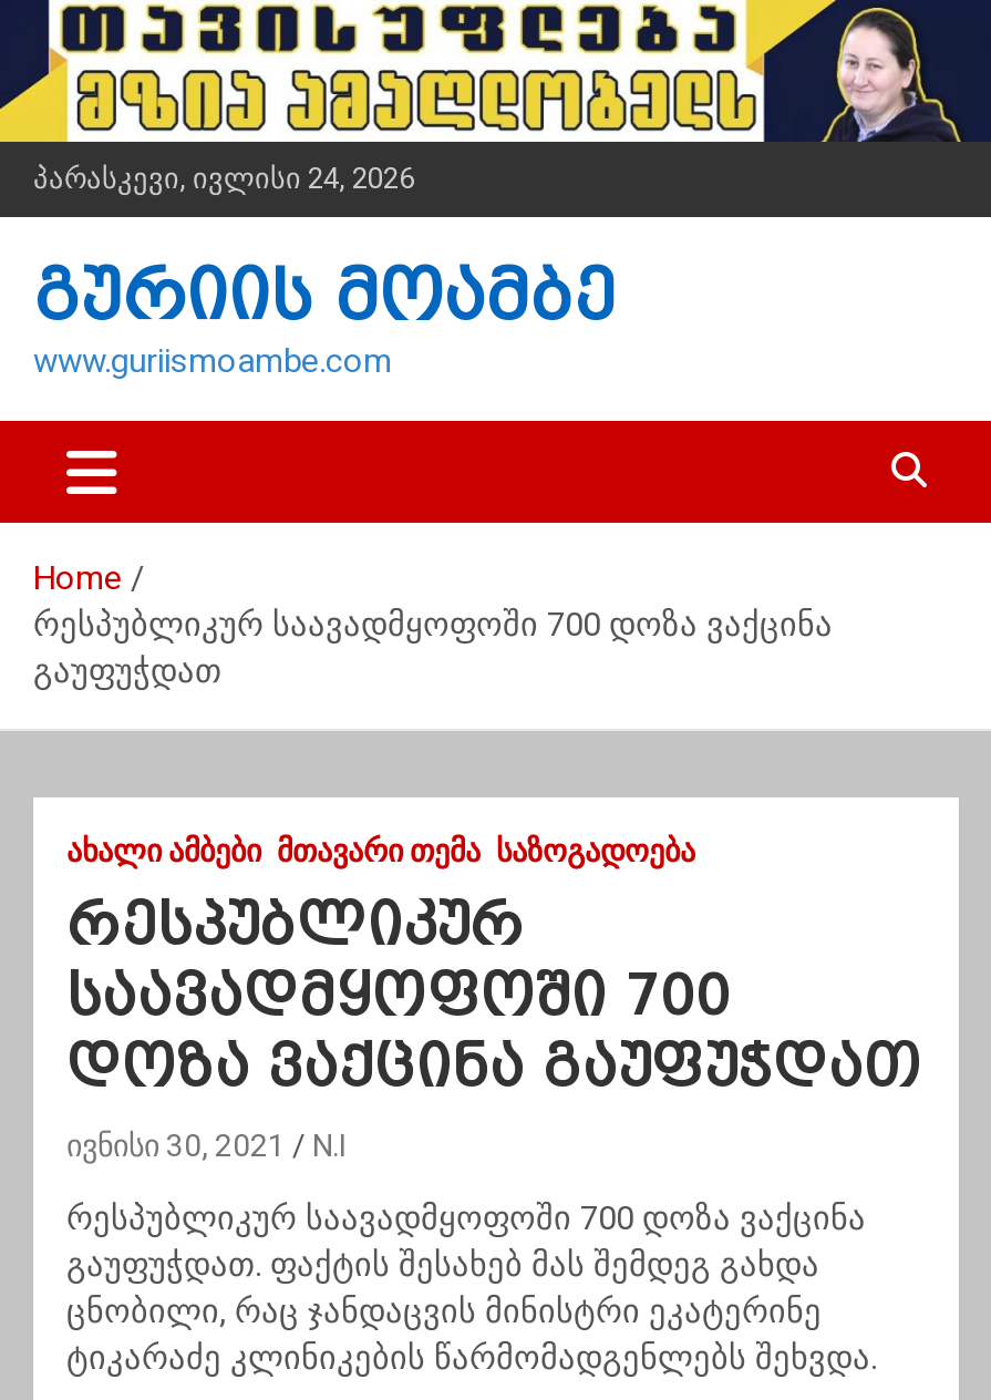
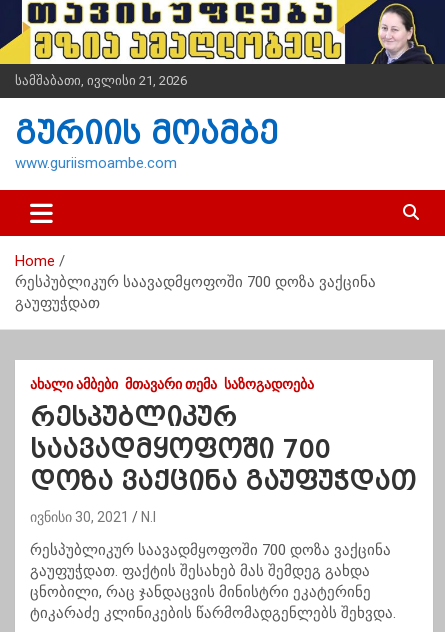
[33,161,414,195] პარასკევი, ივლისი 24, 2026 -> [15,73,187,88] სამშაბათი, ივლისი 21, 2026

